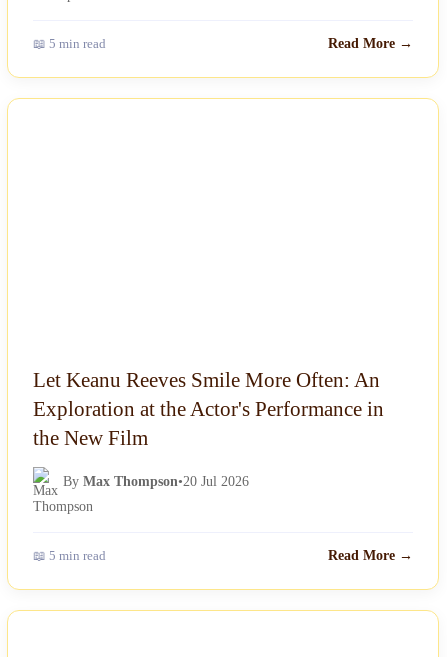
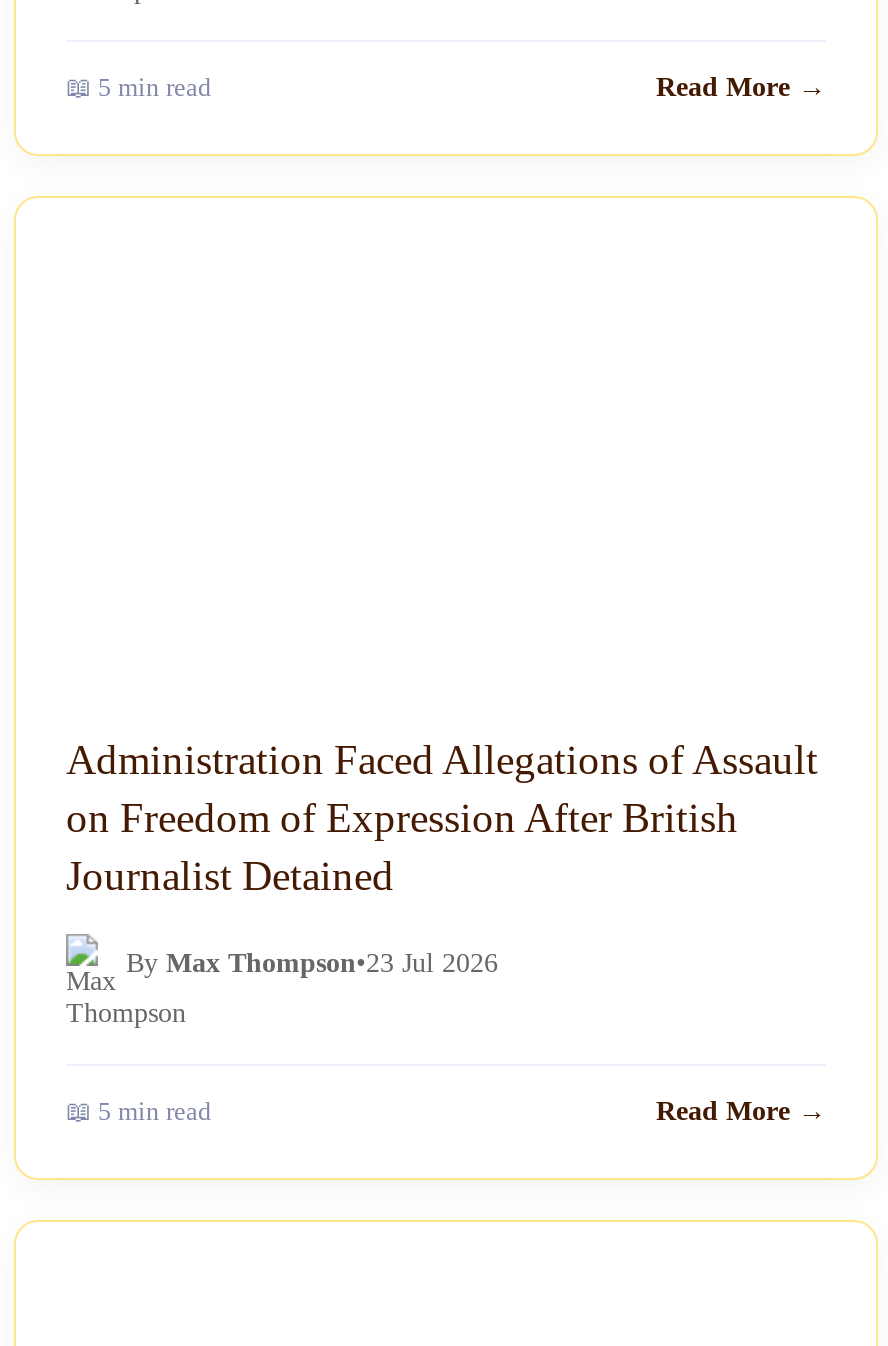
[33,368,384,449] Let Keanu Reeves Smile More Often: An | Exploration at the Actor's Performance in | the New Film -> [66,735,818,897] Administration Faced Allegations of Assault | on Freedom of Expression After British | Journalist Detained
[63,474,249,489] By Max Thompson•20 Jul 2026 -> [126,947,498,977] By Max Thompson•23 Jul 2026

